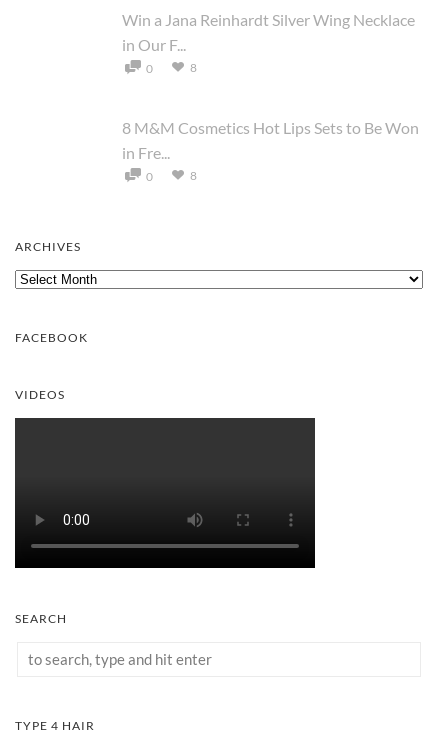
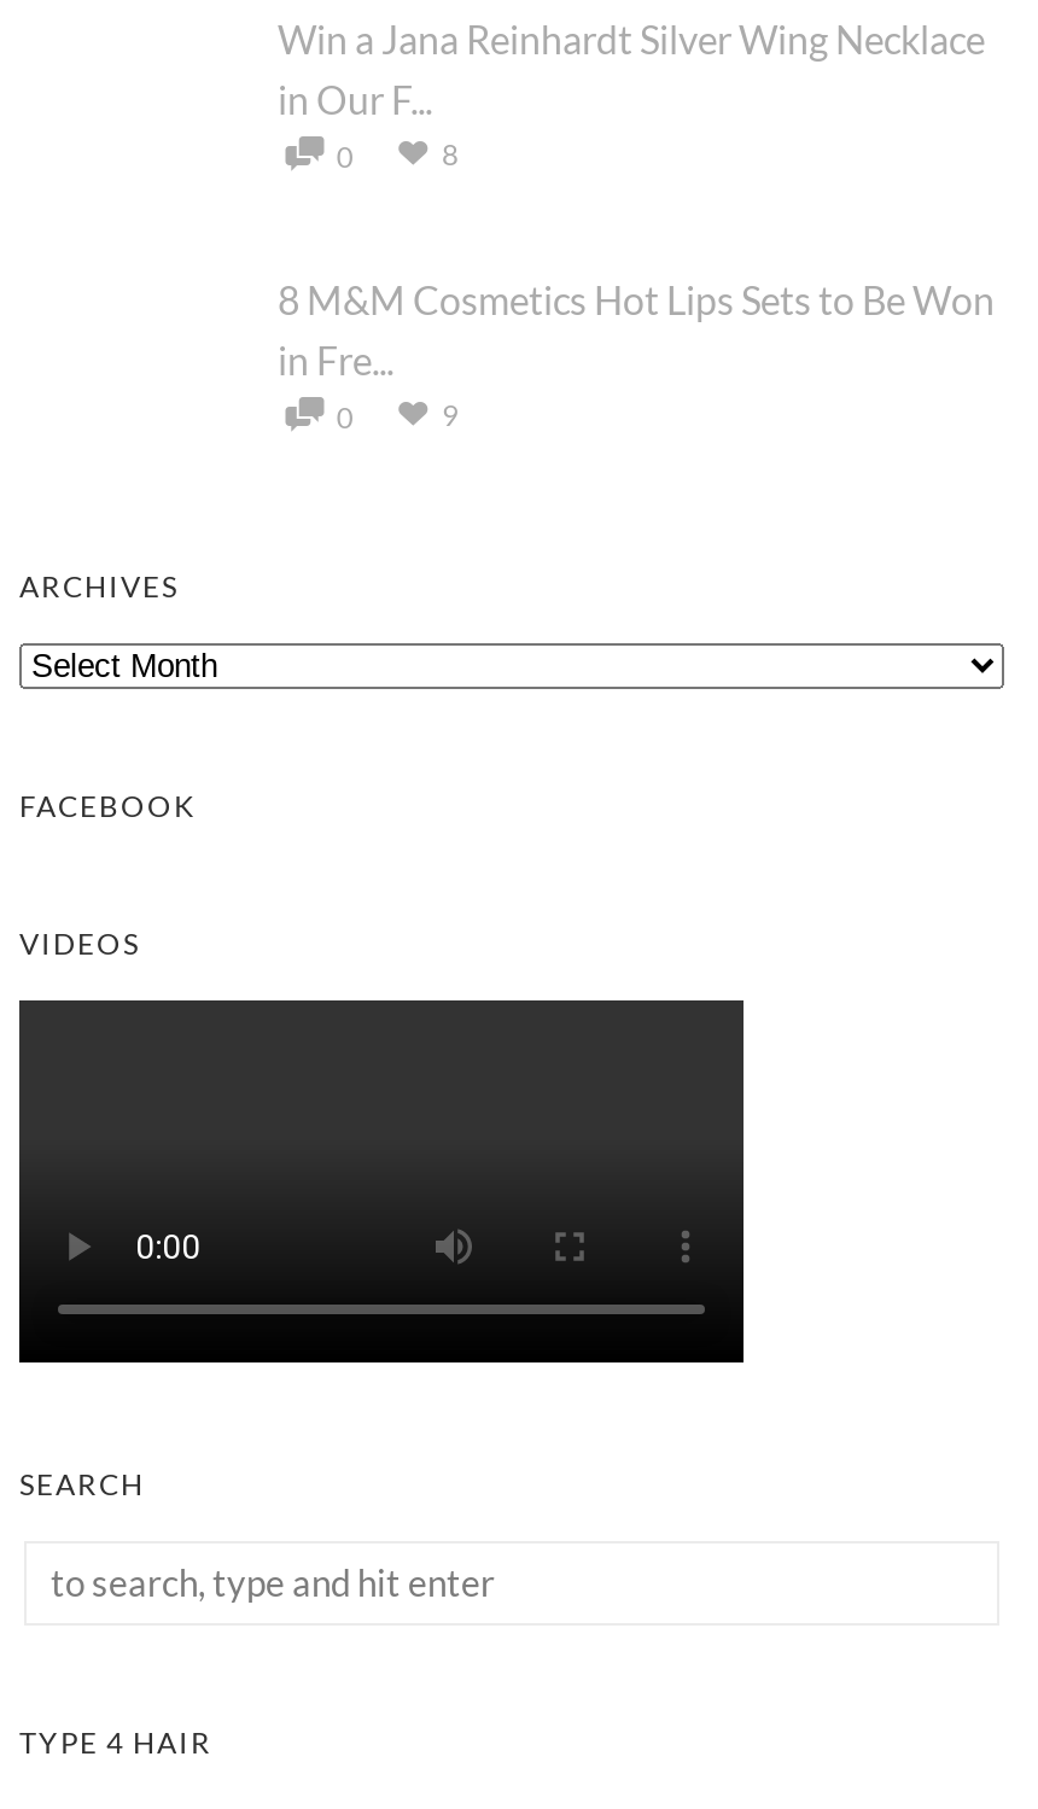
[190,168,197,183] 8 -> [442,398,459,434] 9

